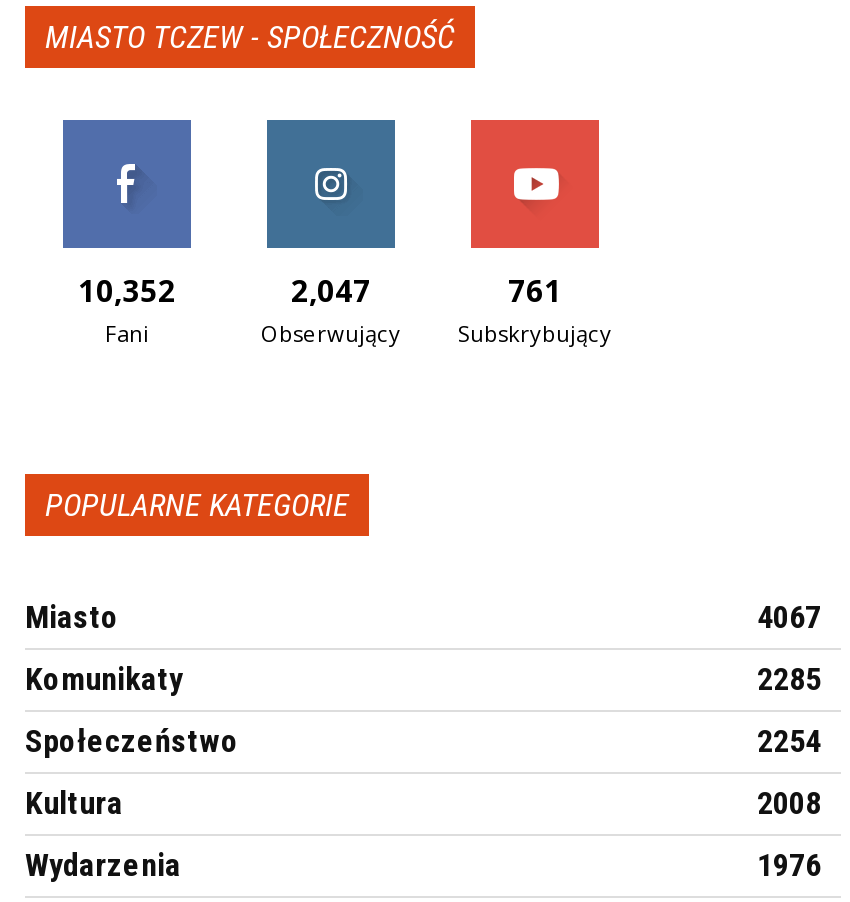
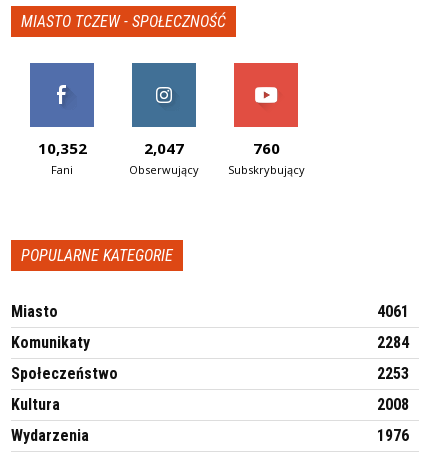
[508,270,562,310] 761 -> [252,138,279,158] 760
[757,598,821,636] 4067 -> [377,302,409,321] 4061
[757,660,821,698] 2285 -> [377,333,409,352] 2284
[757,722,821,760] 2254 -> [377,364,409,383] 2253

